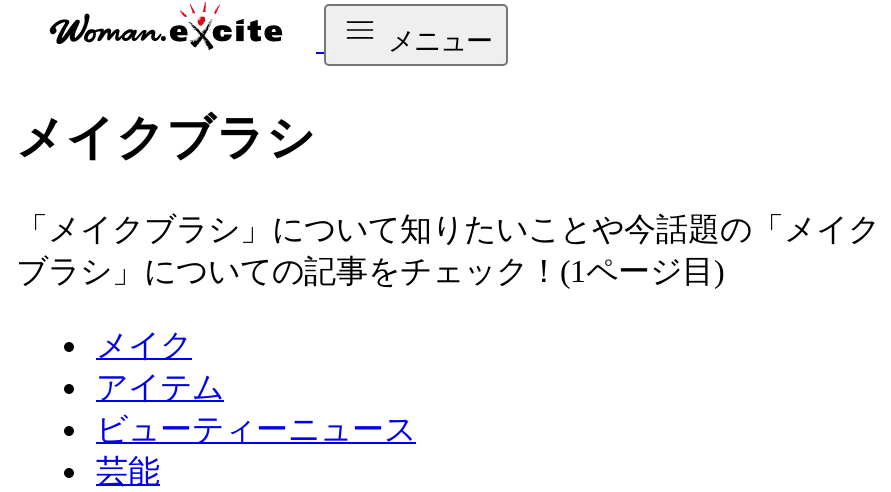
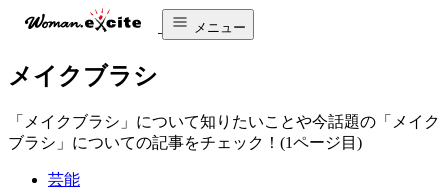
[96,328,416,446] メイク | アイテム | ビューティーニュース -> none

